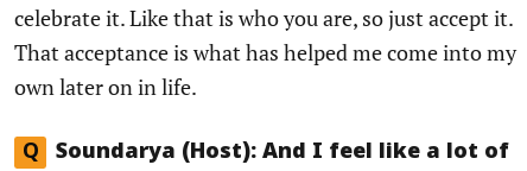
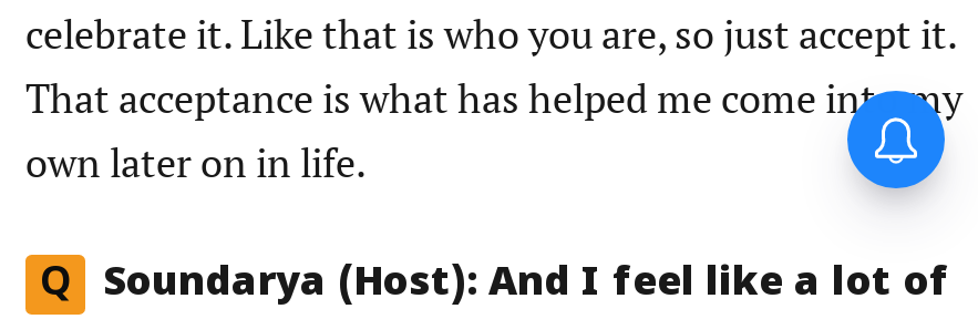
none -> [845,128,947,204] [image]

